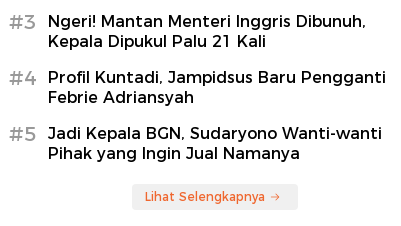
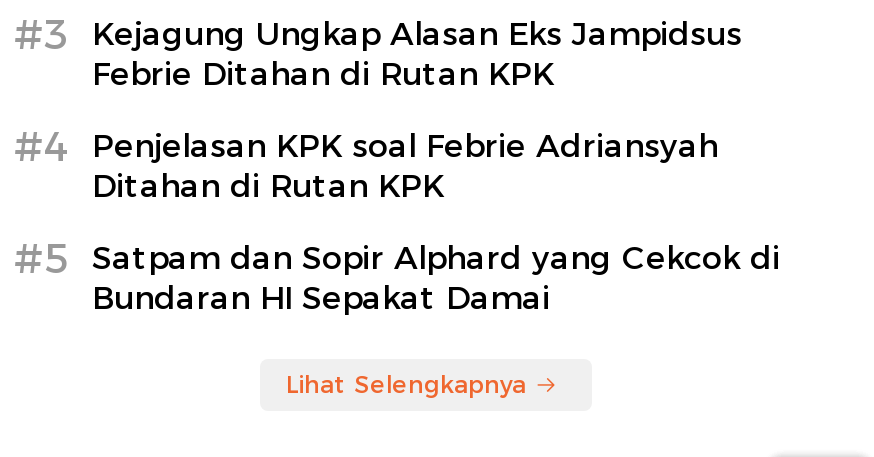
[48,12,366,51] Ngeri! Mantan Menteri Inggris Dibunuh, | Kepala Dipukul Palu 21 Kali -> [92,16,742,94] Kejagung Ungkap Alasan Eks Jampidsus | Febrie Ditahan di Rutan KPK
[48,68,386,107] Profil Kuntadi, Jampidsus Baru Pengganti | Febrie Adriansyah -> [92,128,718,206] Penjelasan KPK soal Febrie Adriansyah | Ditahan di Rutan KPK
[48,124,382,163] Jadi Kepala BGN, Sudaryono Wanti-wanti | Pihak yang Ingin Jual Namanya -> [92,240,780,318] Satpam dan Sopir Alphard yang Cekcok di | Bundaran HI Sepakat Damai

